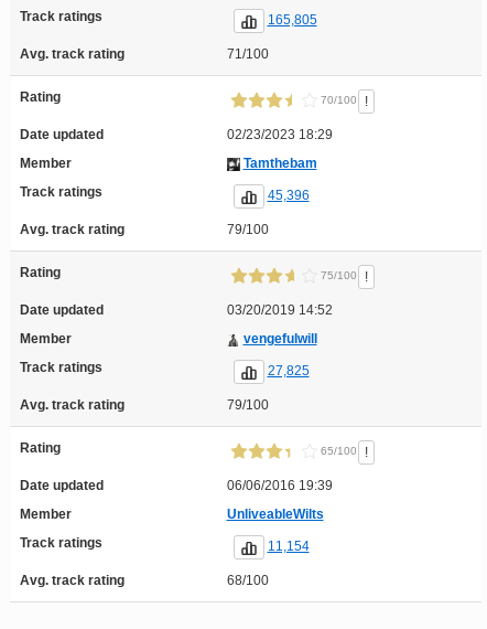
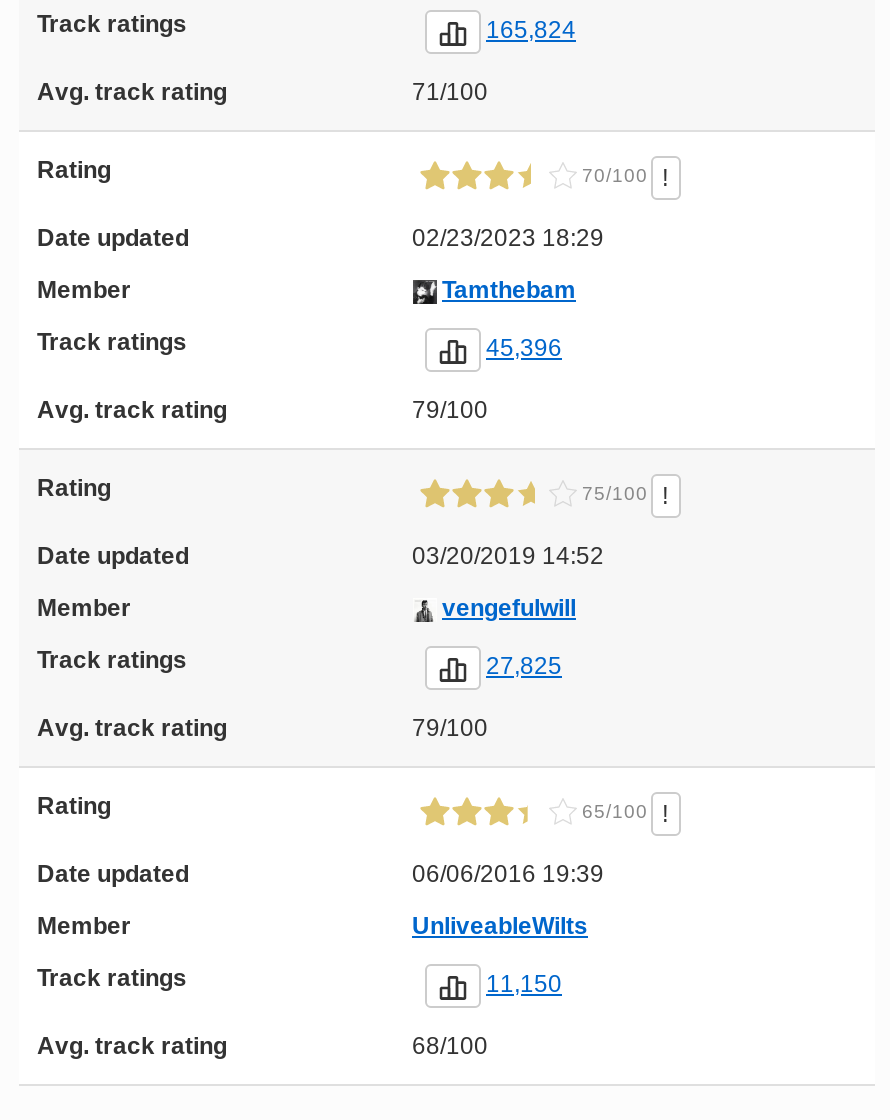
[267,12,317,28] 165,805 -> [486,16,576,44] 165,824
[267,539,309,554] 11,154 -> [486,970,562,998] 11,150

